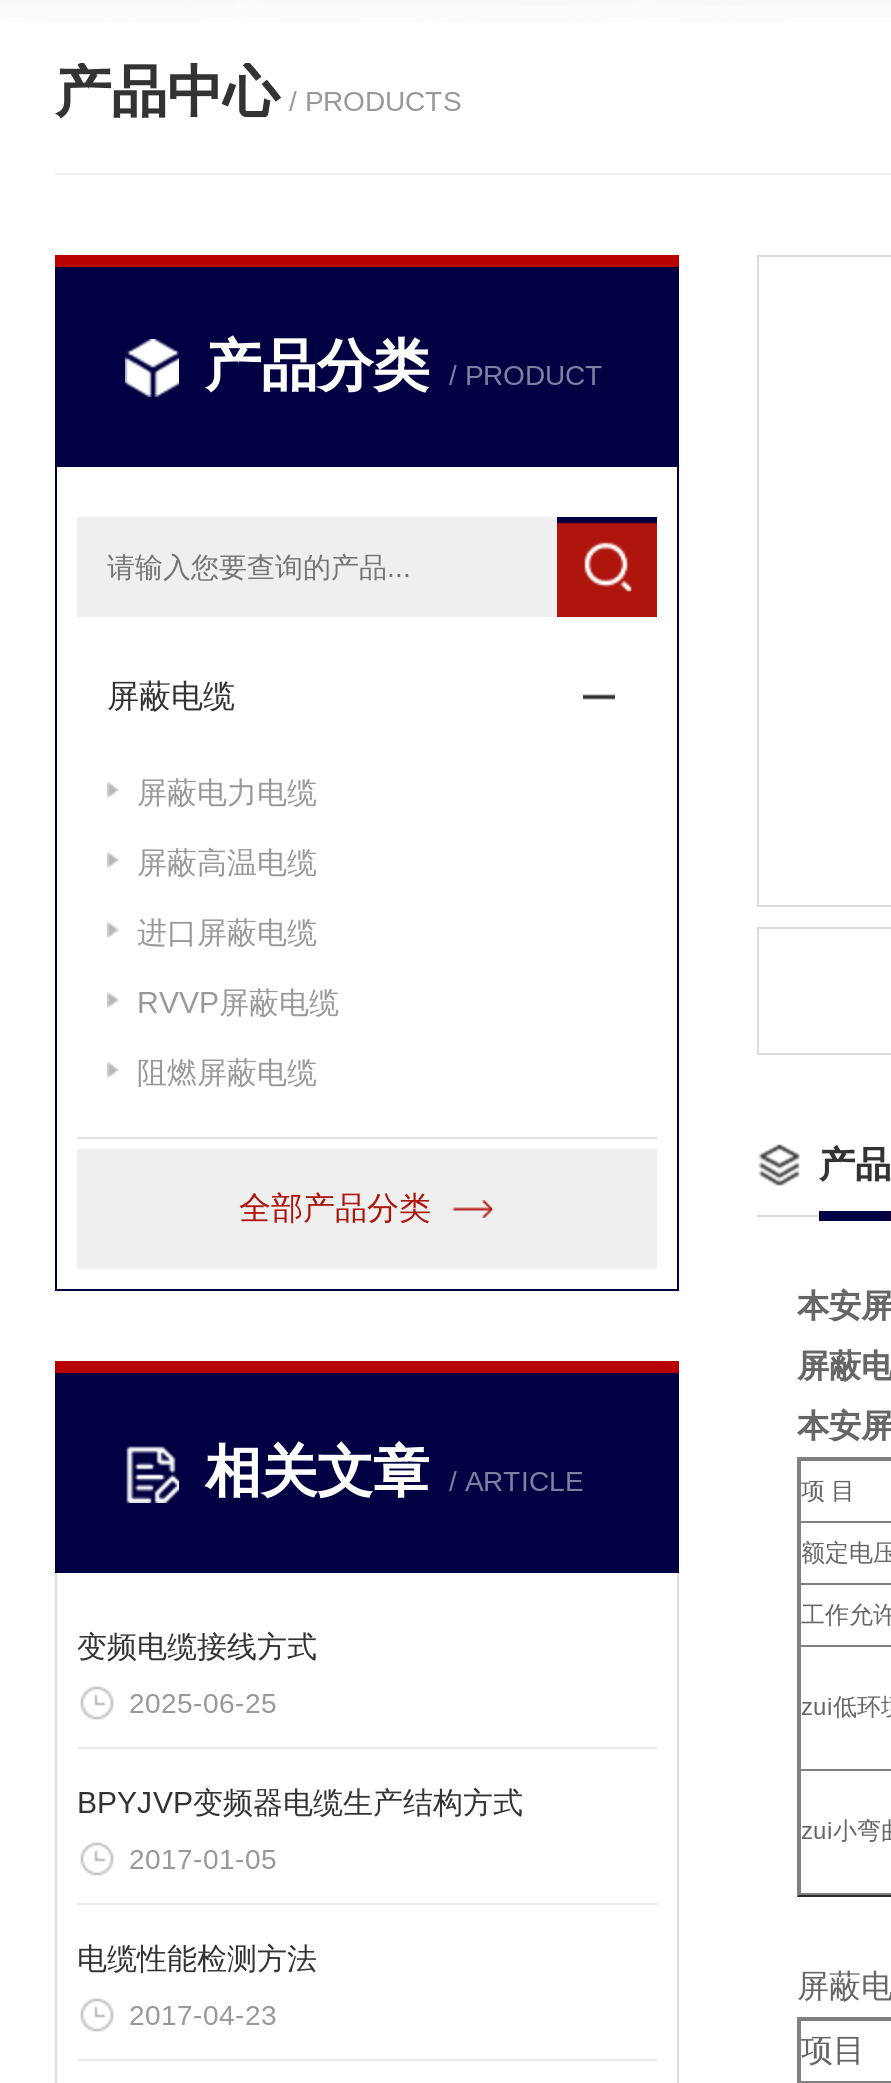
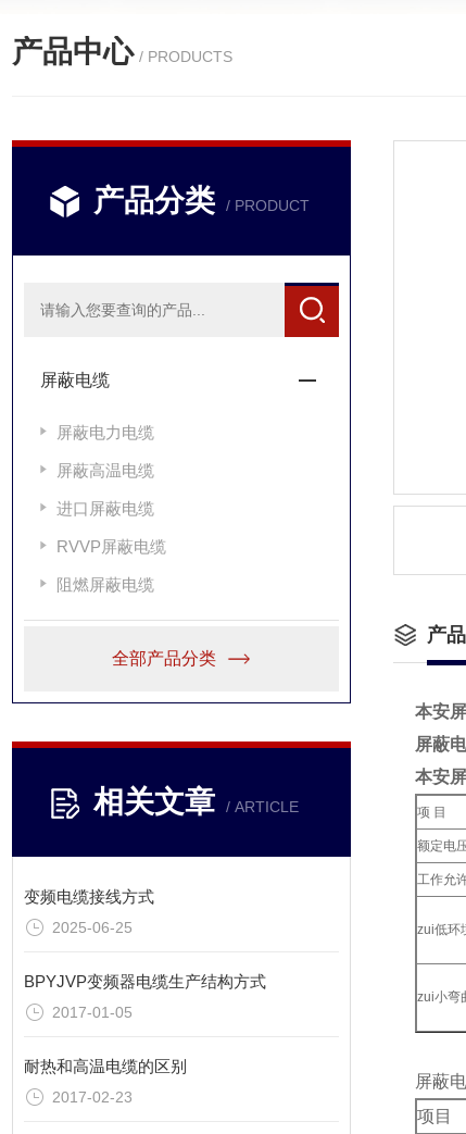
[77,1941,317,1975] 电缆性能检测方法 -> [24,1057,187,1075] 耐热和高温电缆的区别
[129,1998,277,2030] 2017-04-23 -> [52,1088,133,1105] 2017-02-23

